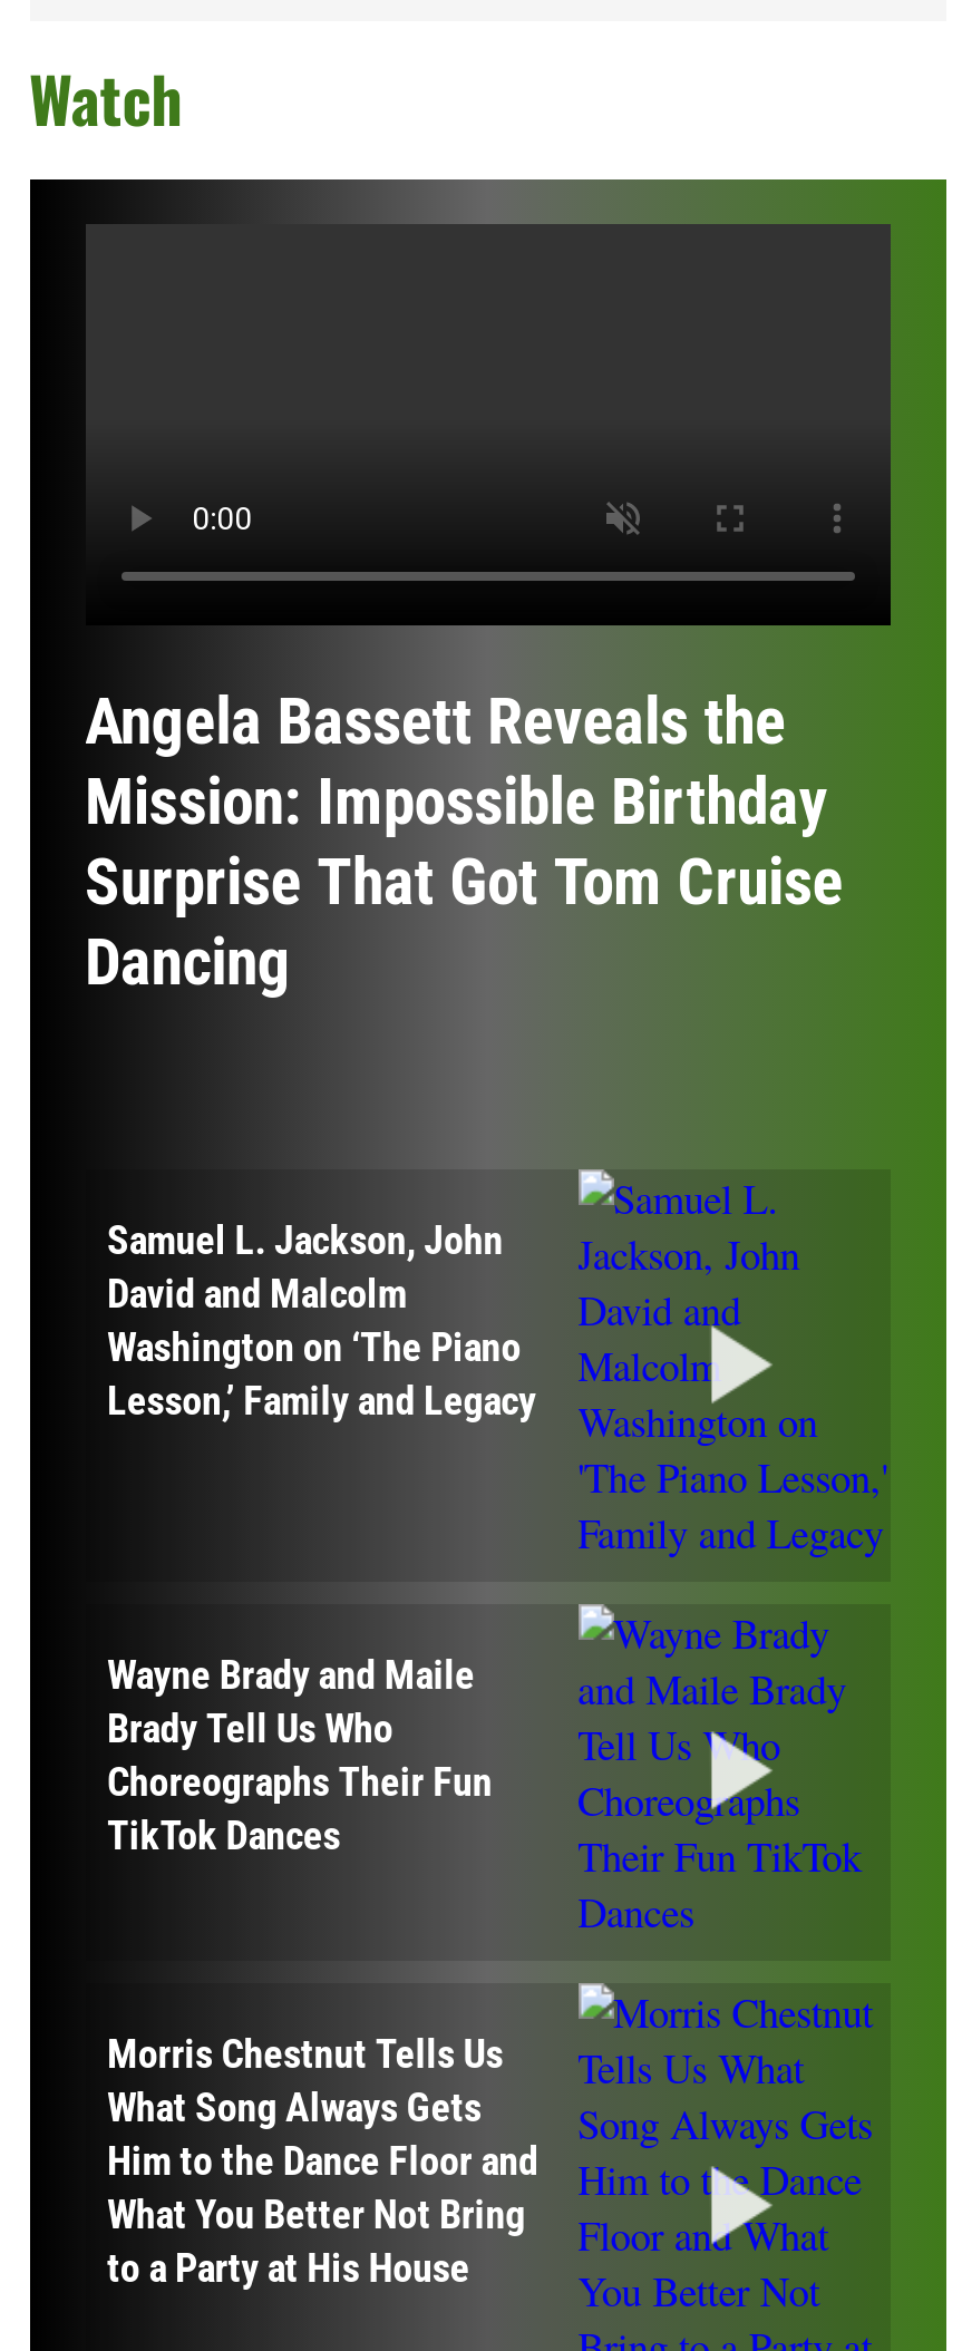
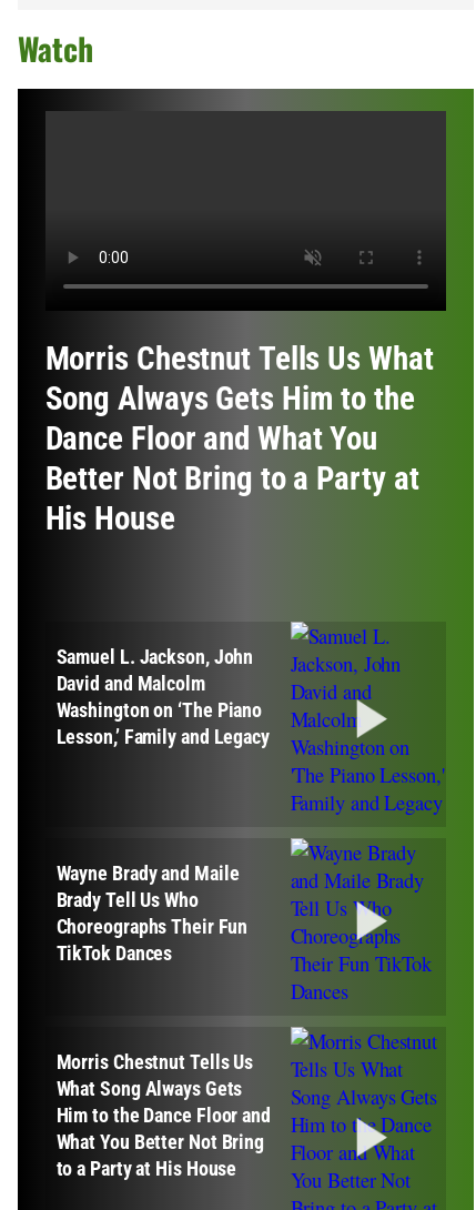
[85,684,843,1001] Angela Bassett Reveals the | Mission: Impossible Birthday | Surprise That Got Tom Cruise | Dancing -> [45,340,433,538] Morris Chestnut Tells Us What | Song Always Gets Him to the | Dance Floor and What You | Better Not Bring to a Party at | His House

